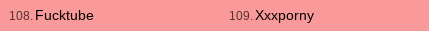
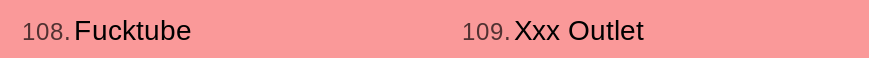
[229,7,314,23] 109. Xxxporny -> [462,14,644,46] 109. Xxx Outlet

